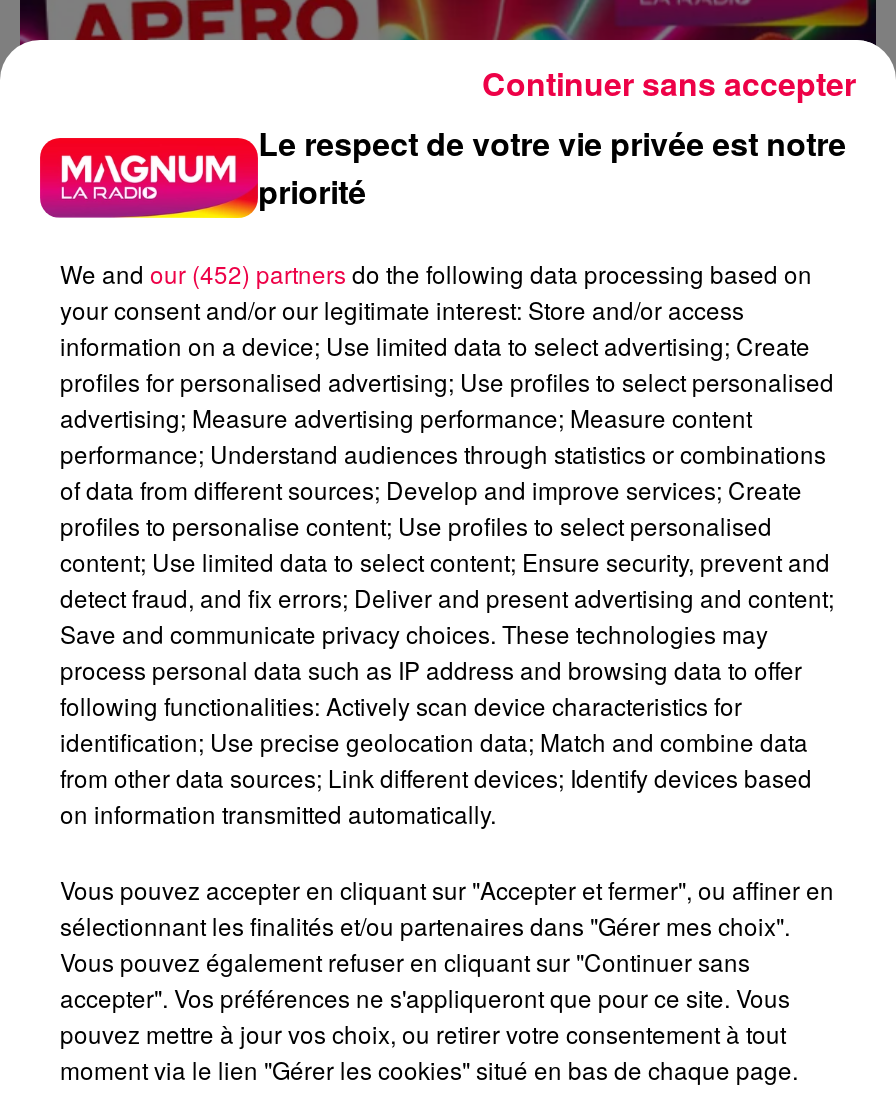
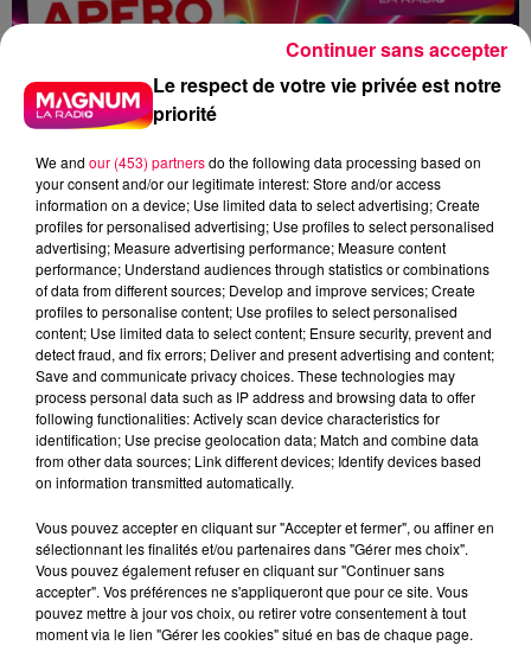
[60,255,812,289] We and our (452) partners do the following data processing based on -> [36,151,481,171] We and our (453) partners do the following data processing based on

